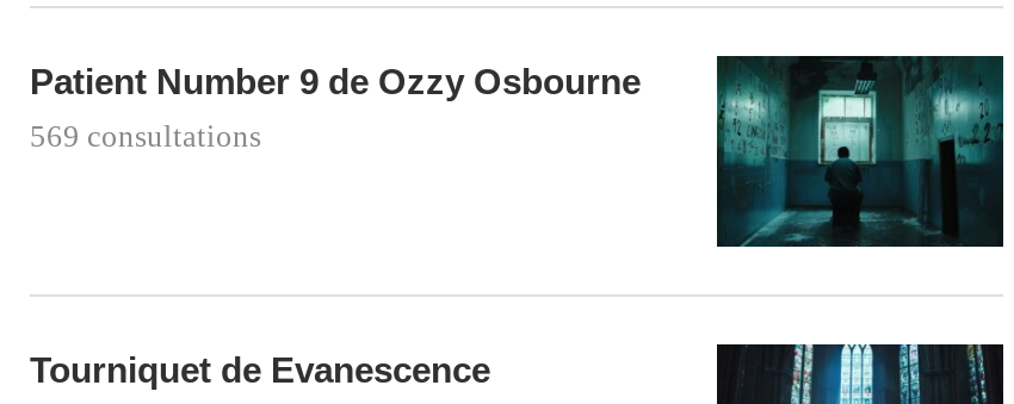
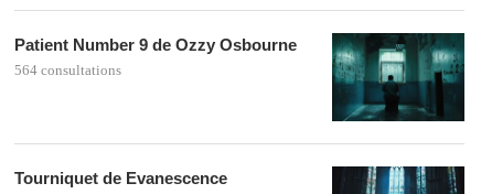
[30,118,261,154] 569 consultations -> [14,62,121,78] 564 consultations

